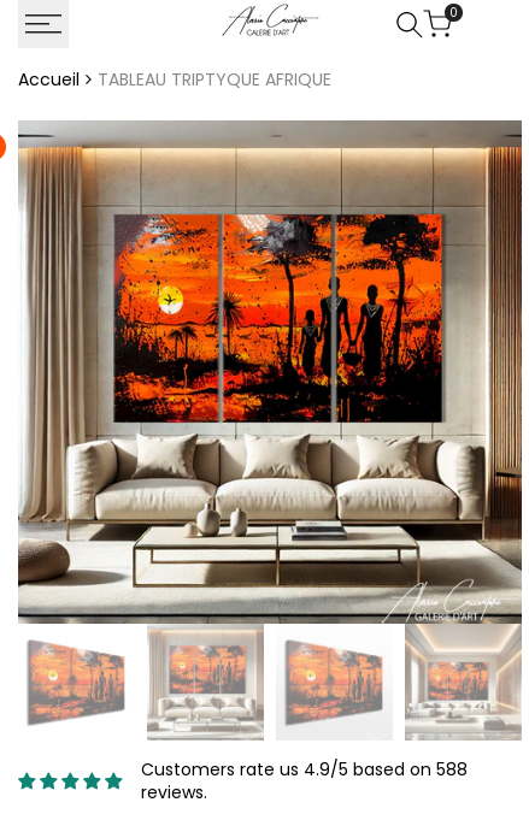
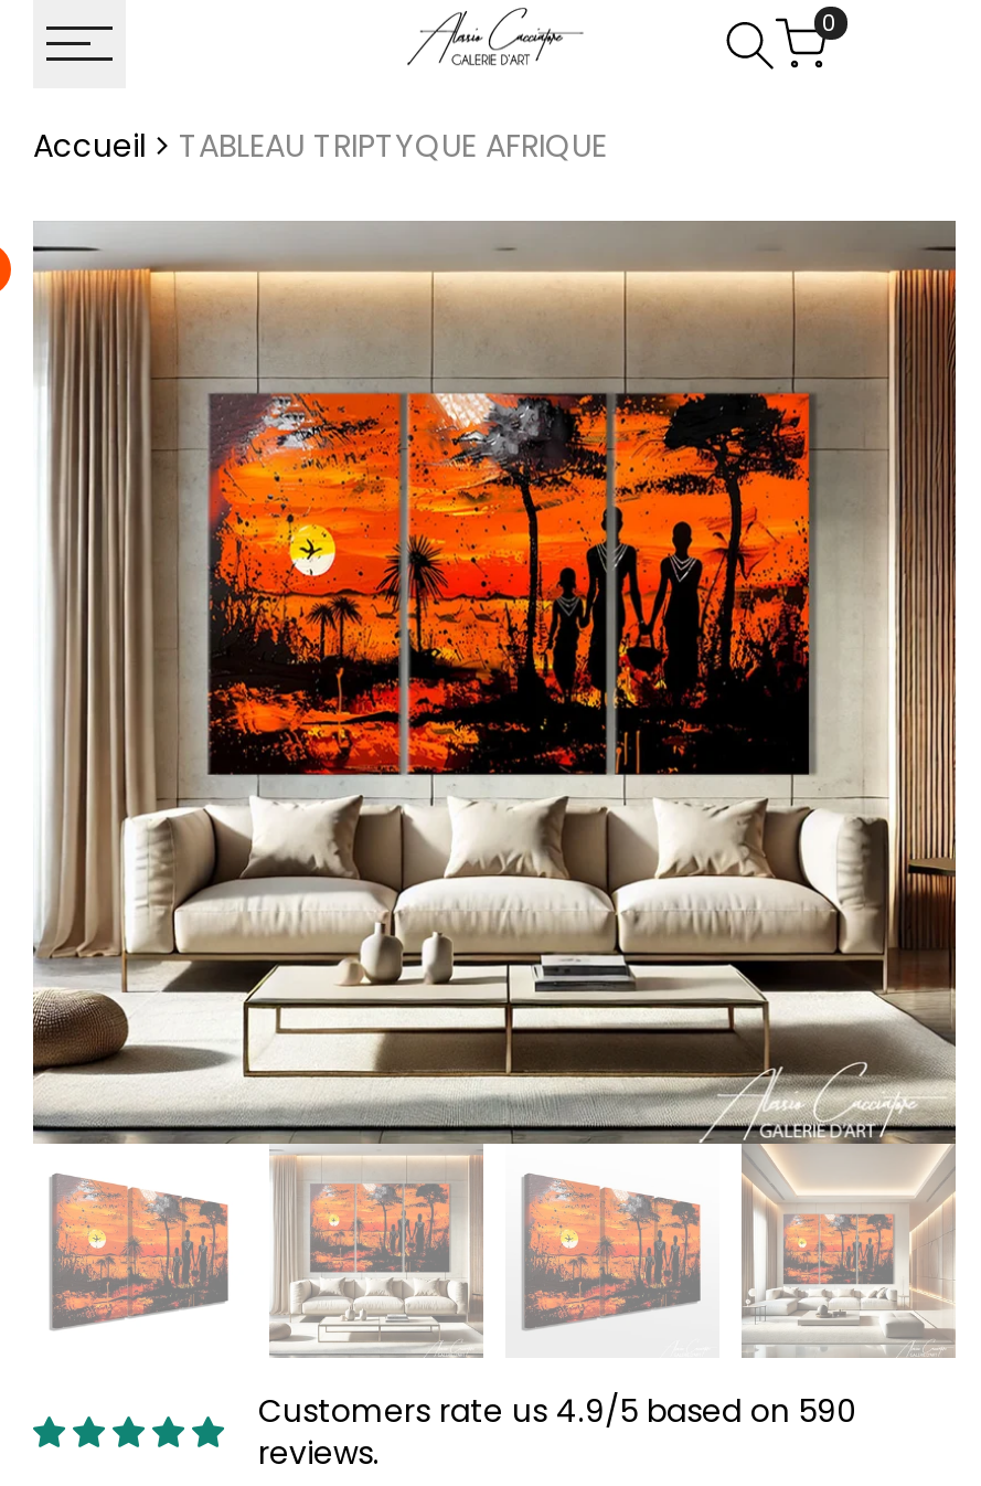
[141,757,468,781] Customers rate us 4.9/5 based on 588 -> [258,1388,856,1432] Customers rate us 4.9/5 based on 590

